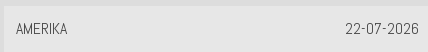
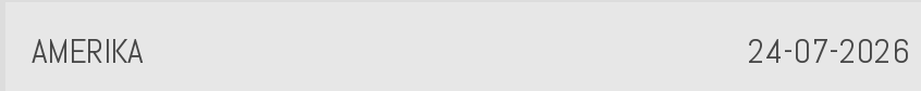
[345,19,419,39] 22-07-2026 -> [748,31,909,74] 24-07-2026

